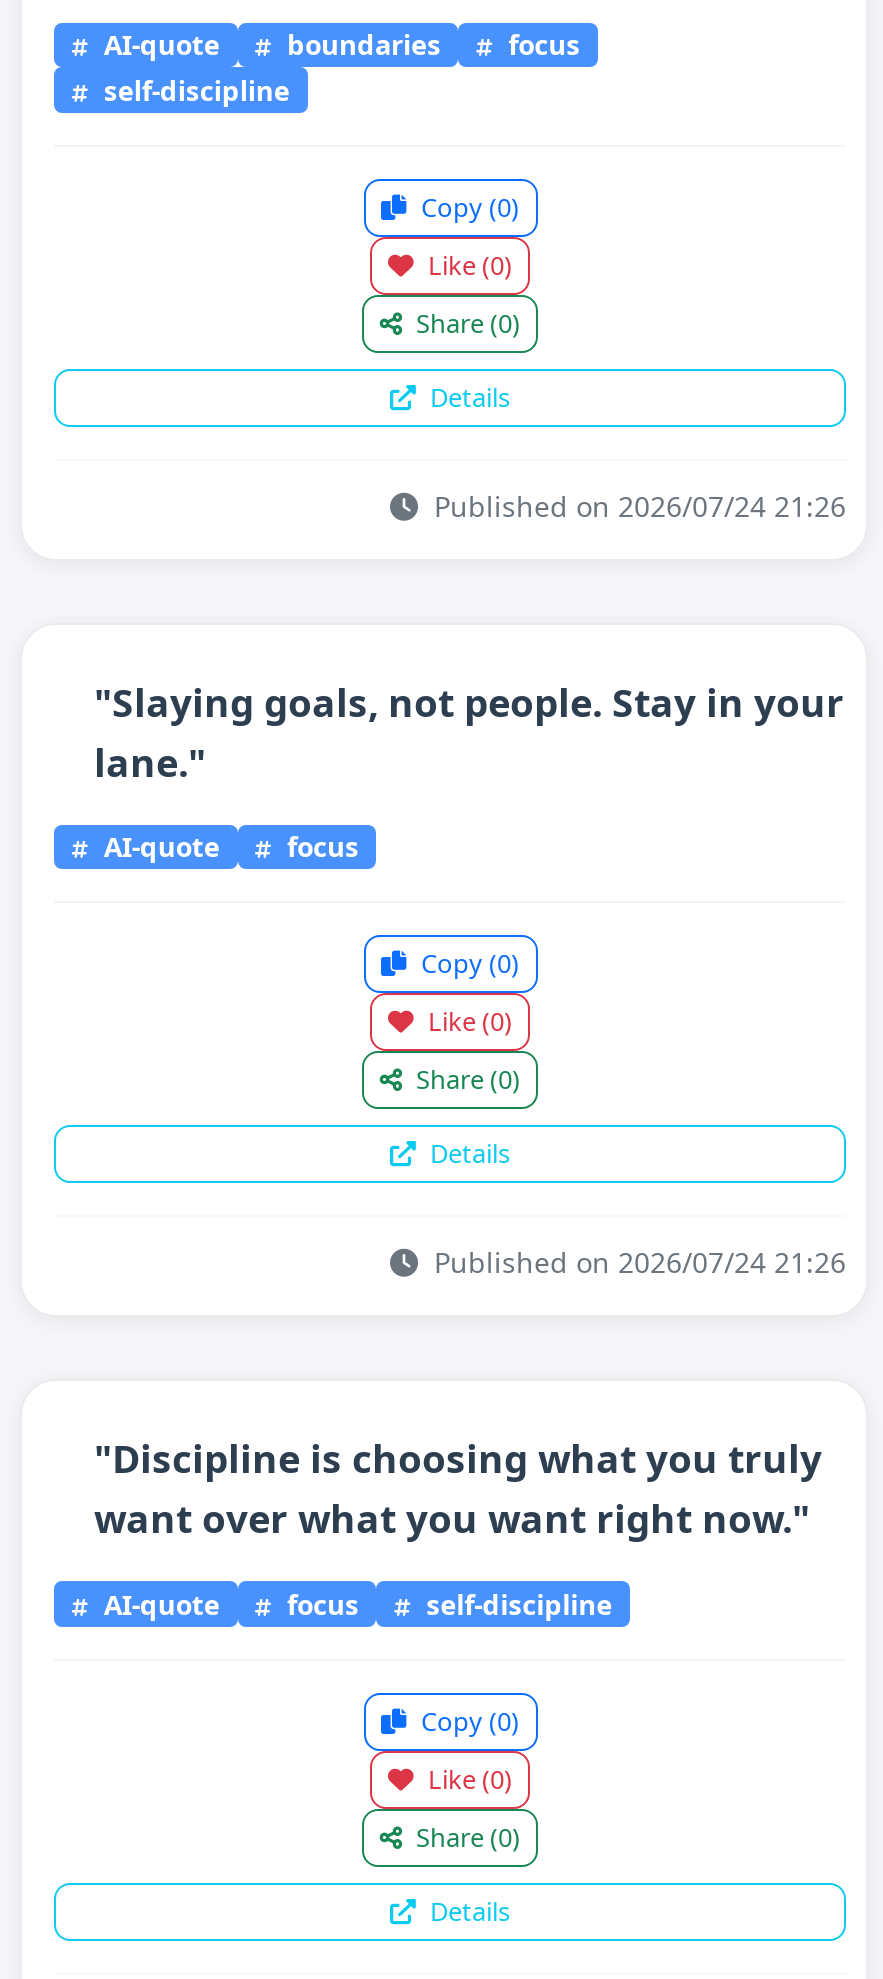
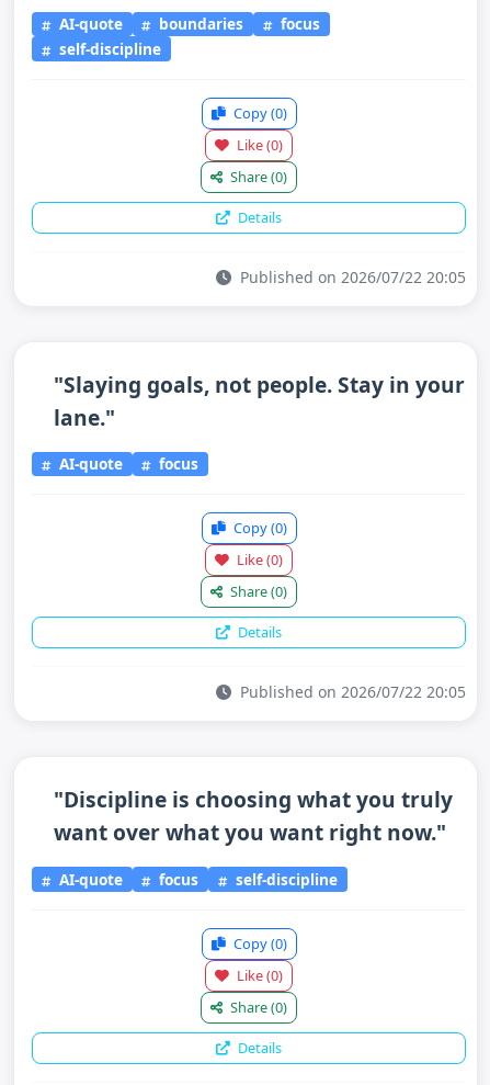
[426,486,846,524] Published on 2026/07/24 21:26 -> [236,266,466,287] Published on 2026/07/22 20:05
[426,1243,846,1281] Published on 2026/07/24 21:26 -> [236,681,466,702] Published on 2026/07/22 20:05

